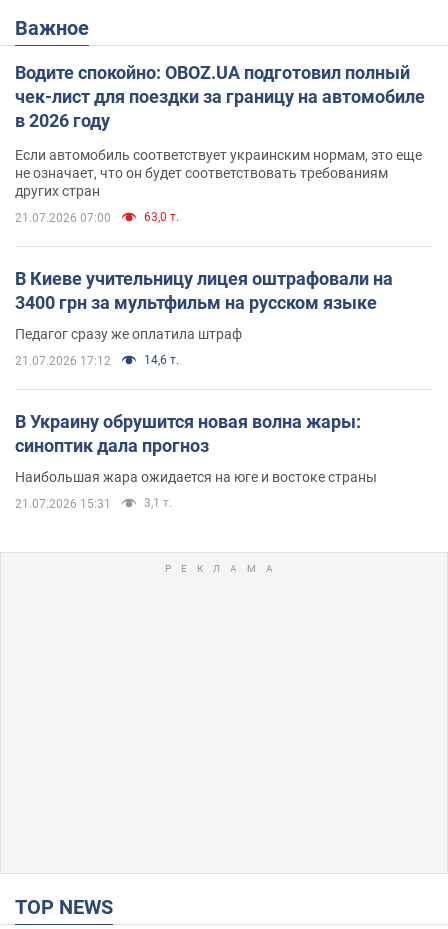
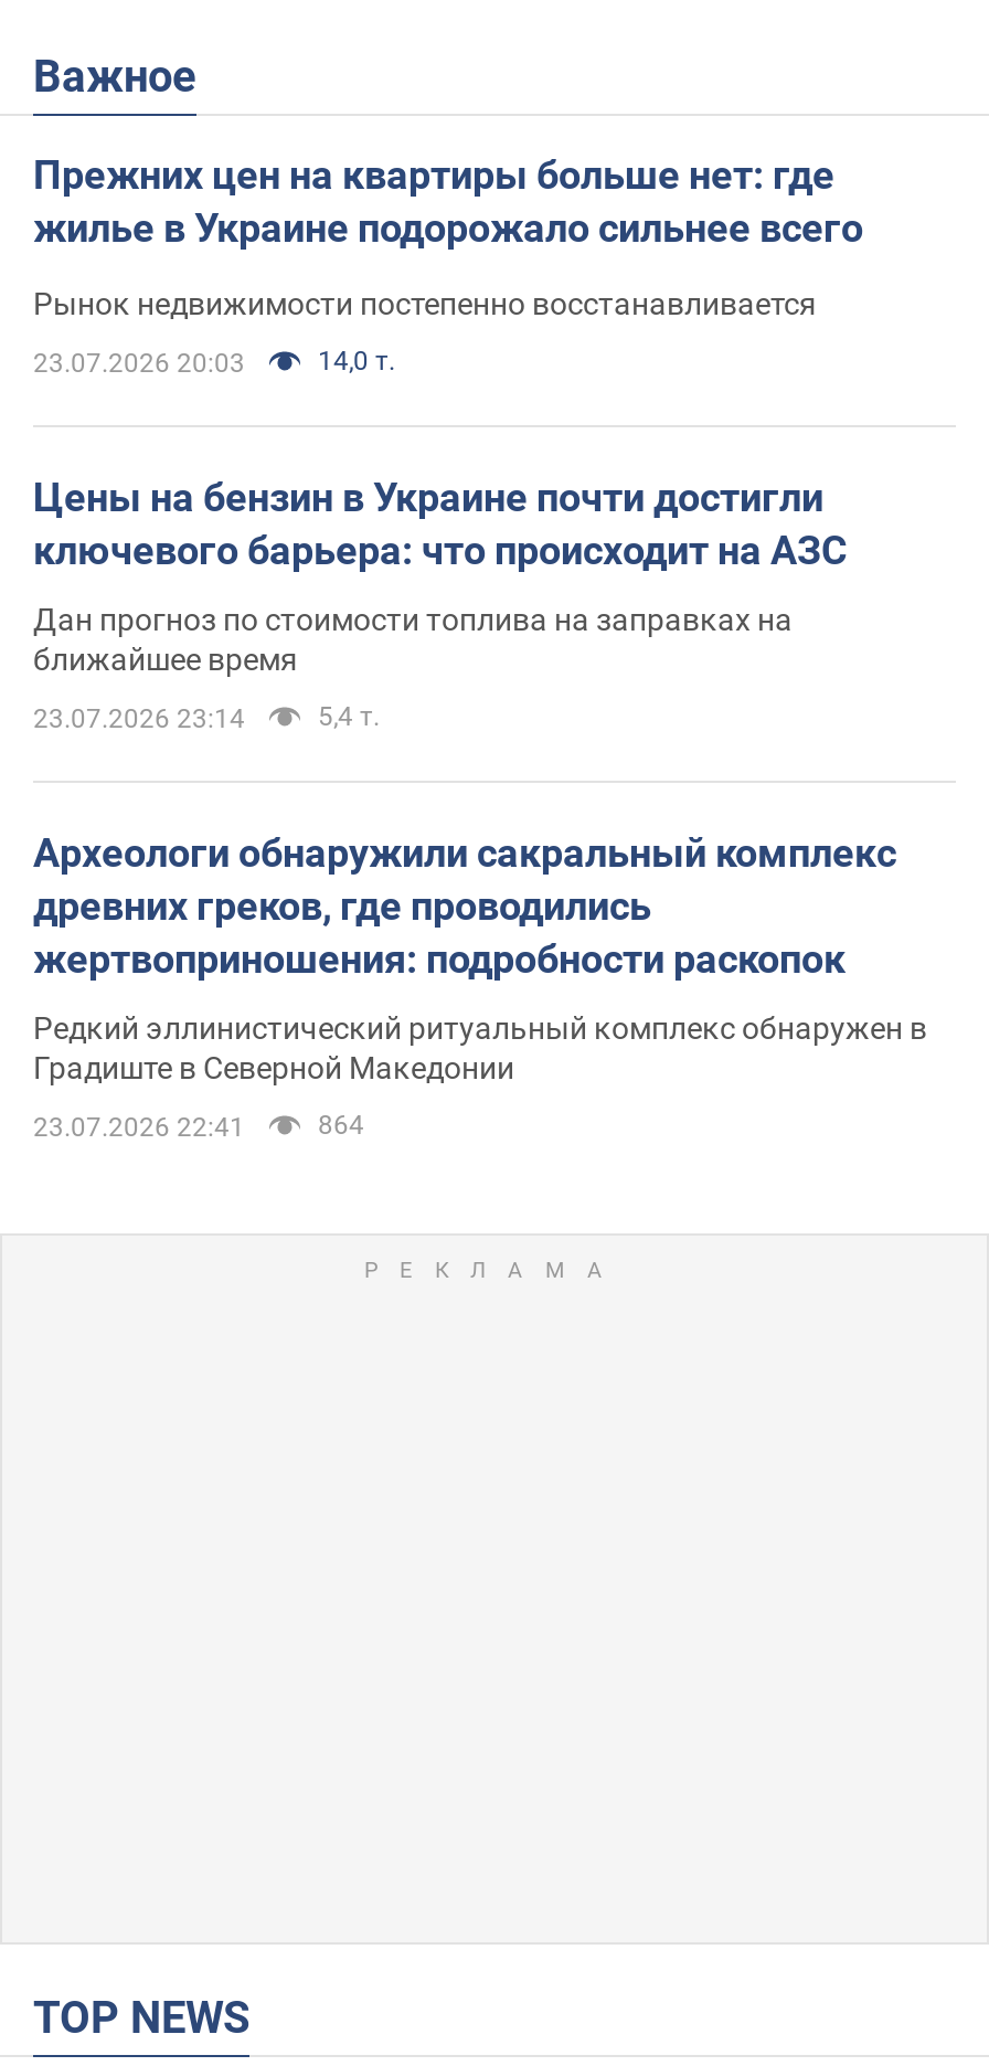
[15,62,425,131] Водите спокойно: OBOZ.UA подготовил полный | чек-лист для поездки за границу на автомобиле | в 2026 году -> [33,151,863,250] Прежних цен на квартиры больше нет: где | жилье в Украине подорожало сильнее всего
[15,147,422,199] Если автомобиль соответствует украинским нормам, это еще | не означает, что он будет соответствовать требованиям | других стран -> [33,286,817,321] Рынок недвижимости постепенно восстанавливается
[15,210,179,225] 21.07.2026 07:00 | 63,0 т. -> [33,345,395,378] 23.07.2026 20:03 | 14,0 т.
[15,268,393,313] В Киеве учительницу лицея оштрафовали на | 3400 грн за мультфильм на русском языке -> [33,473,848,573] Цены на бензин в Украине почти достигли | ключевого барьера: что происходит на АЗС
[15,326,242,342] Педагог сразу же оплатила штраф -> [33,601,793,676] Дан прогноз по стоимости топлива на заправках на | ближайшее время
[15,353,179,368] 21.07.2026 17:12 | 14,6 т. -> [33,701,380,734] 23.07.2026 23:14 | 5,4 т.
[15,411,361,456] В Украину обрушится новая волна жары: | синоптик дала прогноз -> [33,829,896,981] Археологи обнаружили сакральный комплекс | древних греков, где проводились | жертвоприношения: подробности раскопок
[15,469,377,485] Наибольшая жара ожидается на юге и востоке страны -> [33,1010,927,1085] Редкий эллинистический ритуальный комплекс обнаружен в | Градиште в Северной Македонии
[15,496,172,511] 21.07.2026 15:31 | 3,1 т. -> [33,1109,364,1142] 23.07.2026 22:41 | 864

